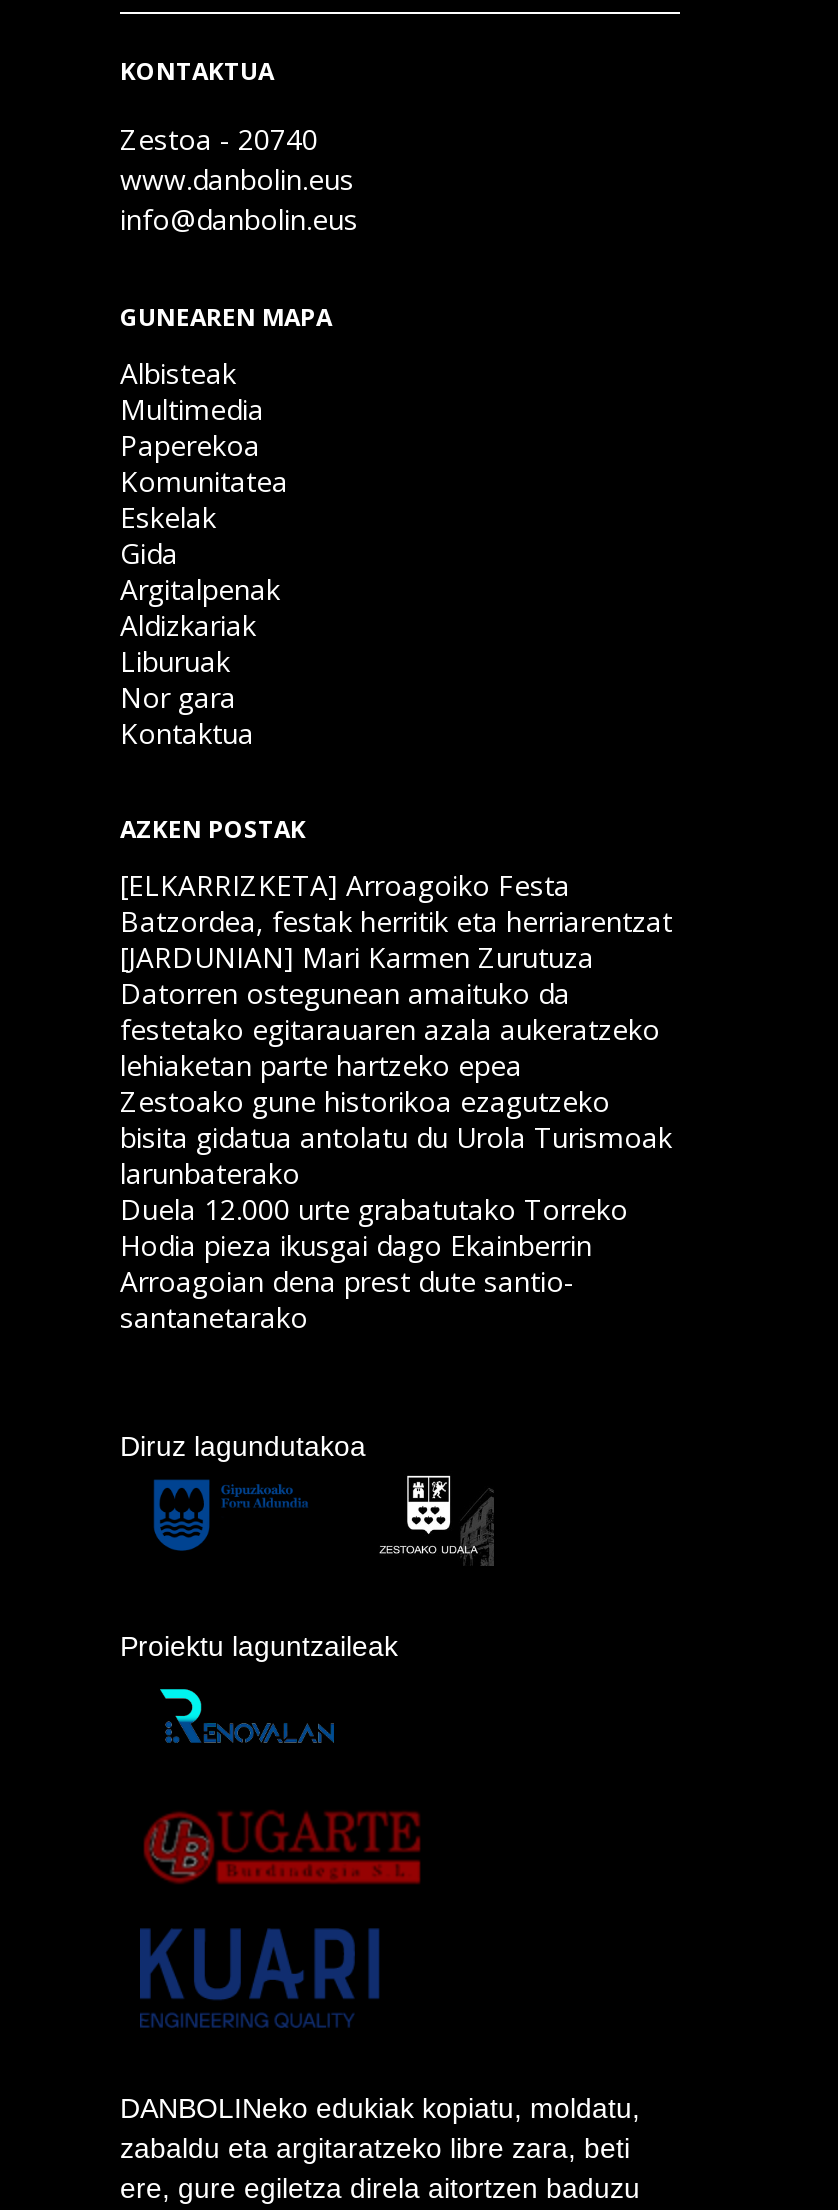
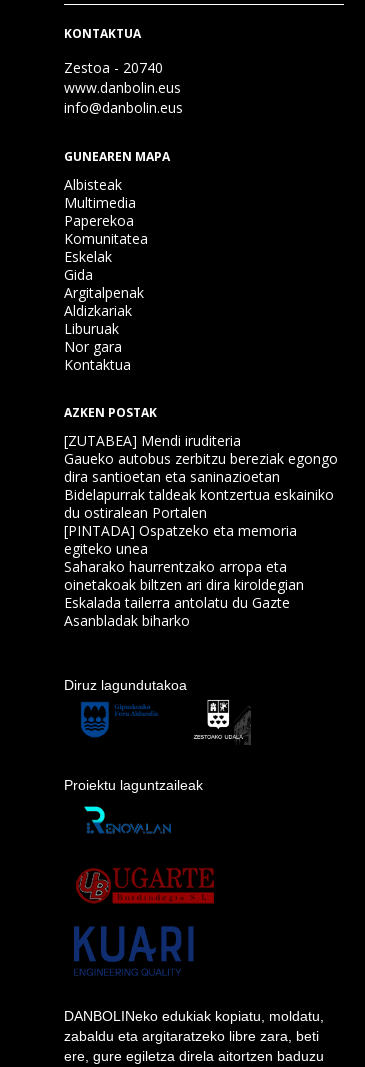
[120,866,672,1336] [ELKARRIZKETA] Arroagoiko Festa | Batzordea, festak herritik eta herriarentzat | [JARDUNIAN] Mari Karmen Zurutuza | Datorren ostegunean amaituko da | festetako egitarauaren azala aukeratzeko | lehiaketan parte hartzeko epea | Zestoako gune historikoa ezagutzeko | bisita gidatua antolatu du Urola Turismoak | larunbaterako | Duela 12.000 urte grabatutako Torreko | Hodia pieza ikusgai dago Ekainberrin | Arroagoian dena prest dute santio- | santanetarako -> [64,431,338,630] [ZUTABEA] Mendi iruditeria | Gaueko autobus zerbitzu bereziak egongo | dira santioetan eta saninazioetan | Bidelapurrak taldeak kontzertua eskainiko | du ostiralean Portalen | [PINTADA] Ospatzeko eta memoria | egiteko unea | Saharako haurrentzako arropa eta | oinetakoak biltzen ari dira kiroldegian | Eskalada tailerra antolatu du Gazte | Asanbladak biharko

